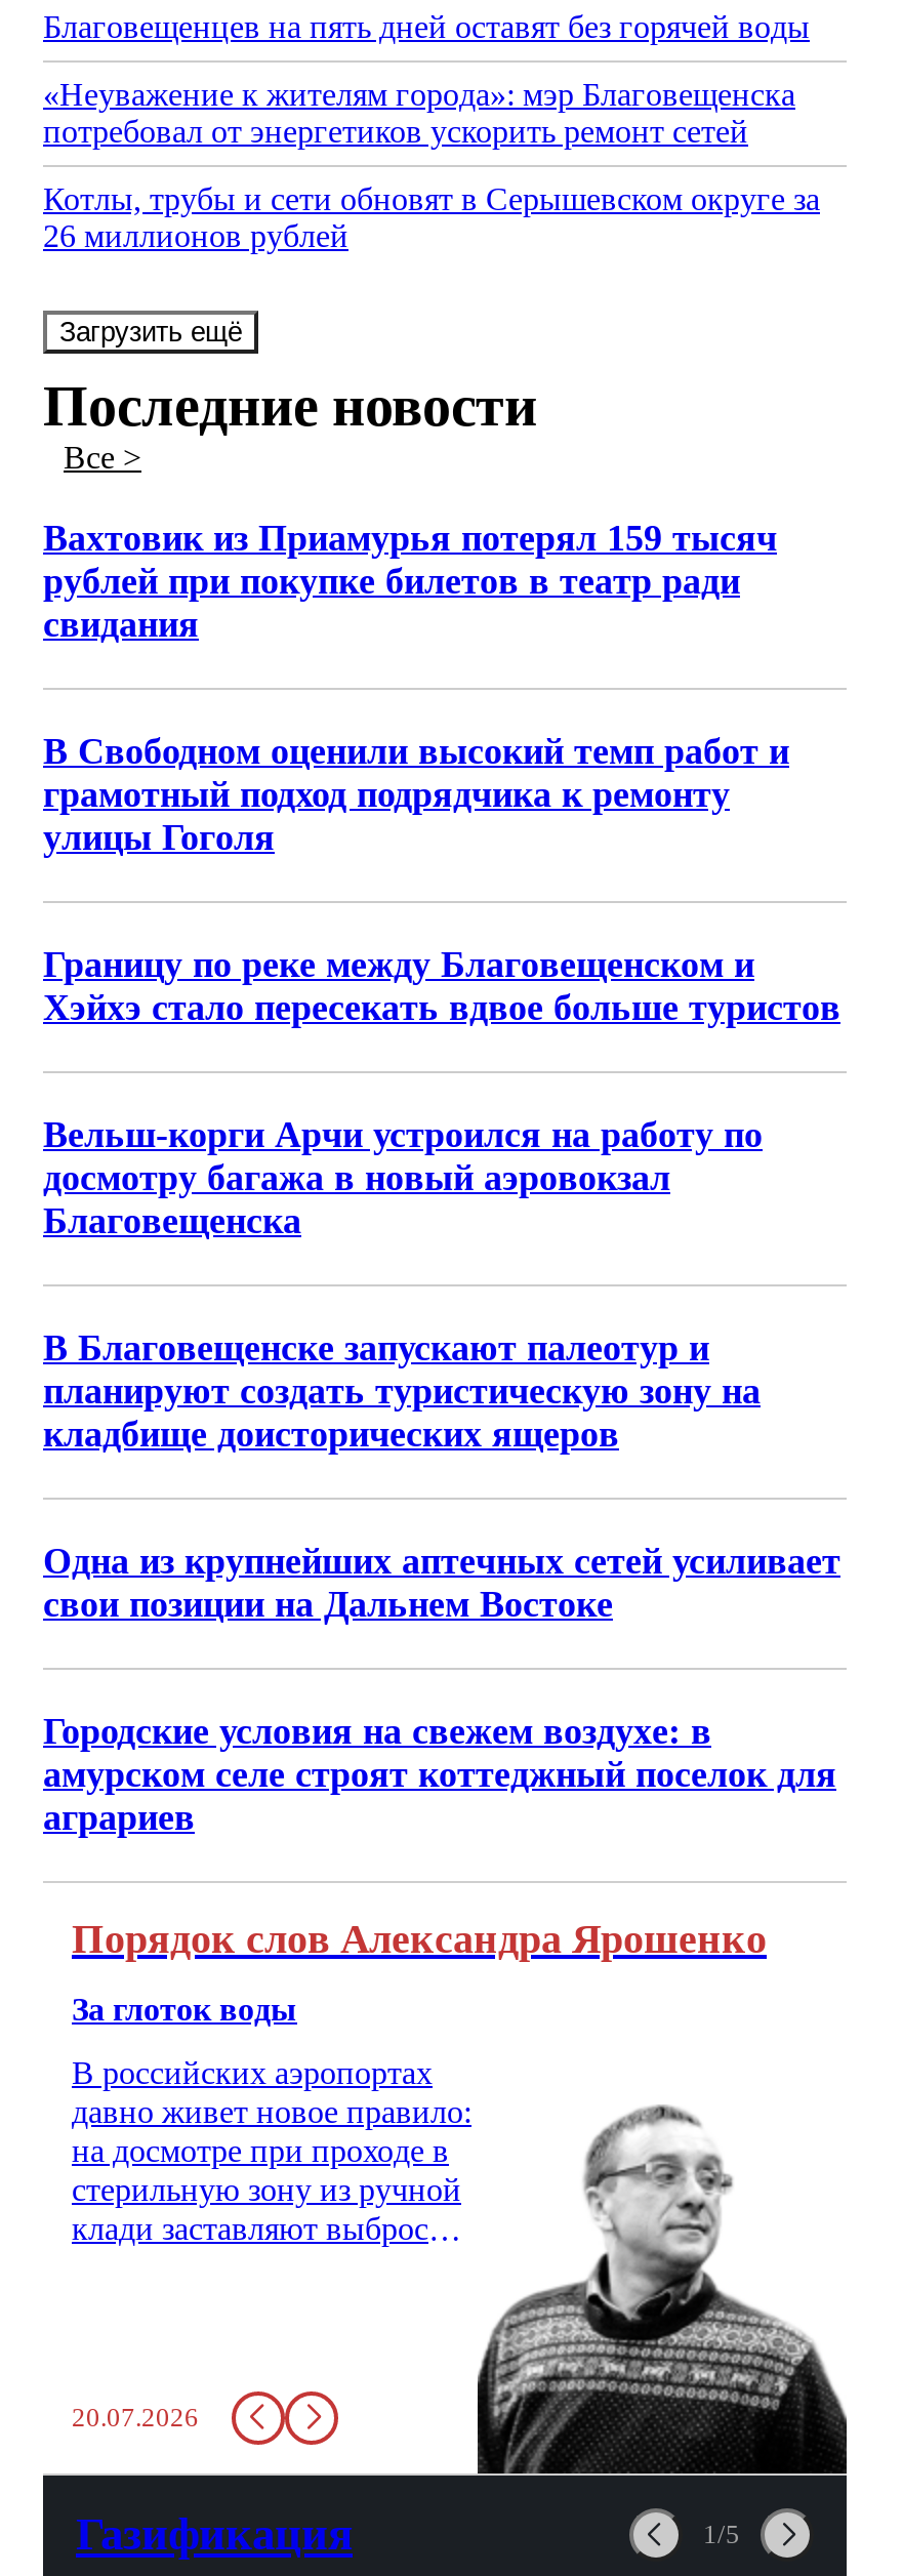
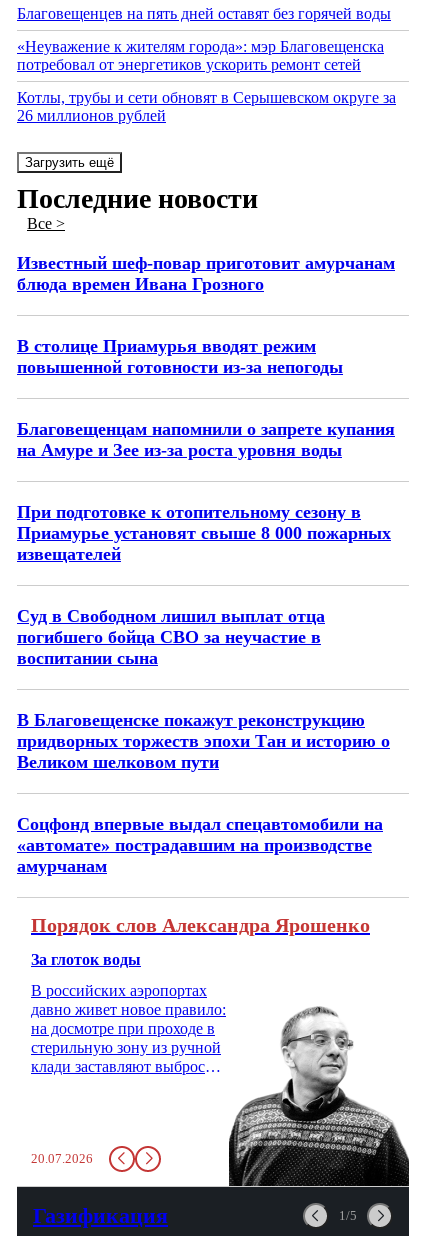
[43,518,777,645] Вахтовик из Приамурья потерял 159 тысяч | рублей при покупке билетов в театр ради | свидания -> [17,253,395,294] Известный шеф-повар приготовит амурчанам | блюда времен Ивана Грозного
[43,731,789,859] В Свободном оценили высокий темп работ и | грамотный подход подрядчика к ремонту | улицы Гоголя -> [17,336,343,377] В столице Приамурья вводят режим | повышенной готовности из-за непогоды
[43,945,840,1029] Границу по реке между Благовещенском и | Хэйхэ стало пересекать вдвое больше туристов -> [17,419,395,460] Благовещенцам напомнили о запрете купания | на Амуре и Зее из-за роста уровня воды
[43,1115,763,1242] Вельш-корги Арчи устроился на работу по | досмотру багажа в новый аэровокзал | Благовещенска -> [17,502,391,564] При подготовке к отопительному сезону в | Приамурье установят свыше 8 000 пожарных | извещателей
[43,1328,761,1455] В Благовещенске запускают палеотур и | планируют создать туристическую зону на | кладбище доисторических ящеров -> [17,606,325,668] Суд в Свободном лишил выплат отца | погибшего бойца СВО за неучастие в | воспитании сына
[43,1541,840,1625] Одна из крупнейших аптечных сетей усиливает | свои позиции на Дальнем Востоке -> [17,710,390,772] В Благовещенске покажут реконструкцию | придворных торжеств эпохи Тан и историю о | Великом шелковом пути
[43,1711,836,1839] Городские условия на свежем воздухе: в | амурском селе строят коттеджный поселок для | аграриев -> [17,814,383,876] Соцфонд впервые выдал спецавтомобили на | «автомате» пострадавшим на производстве | амурчанам

